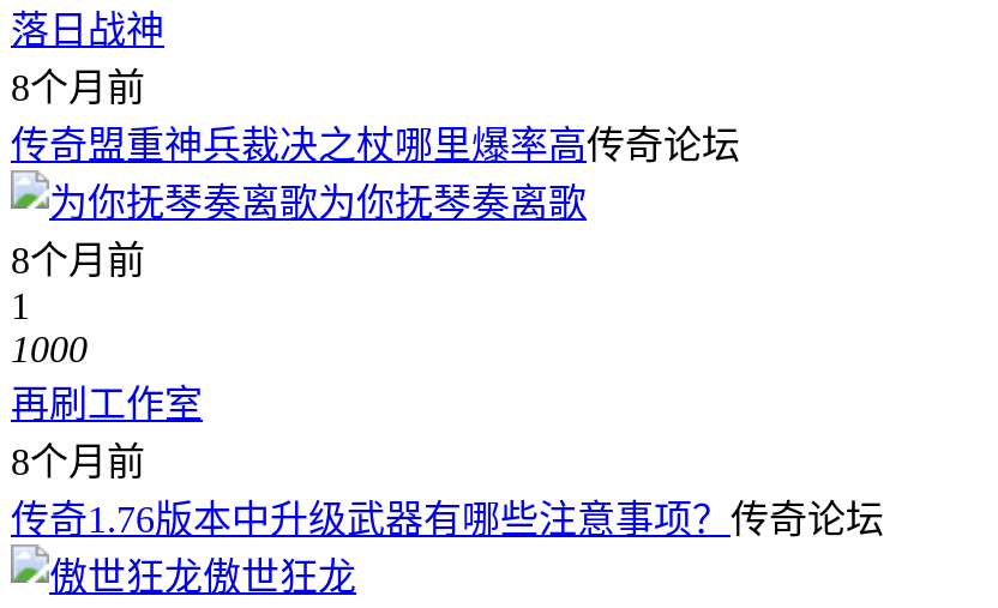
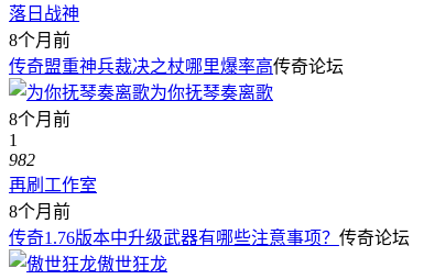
[11,328,88,369] 1000 -> [9,150,35,169] 982

